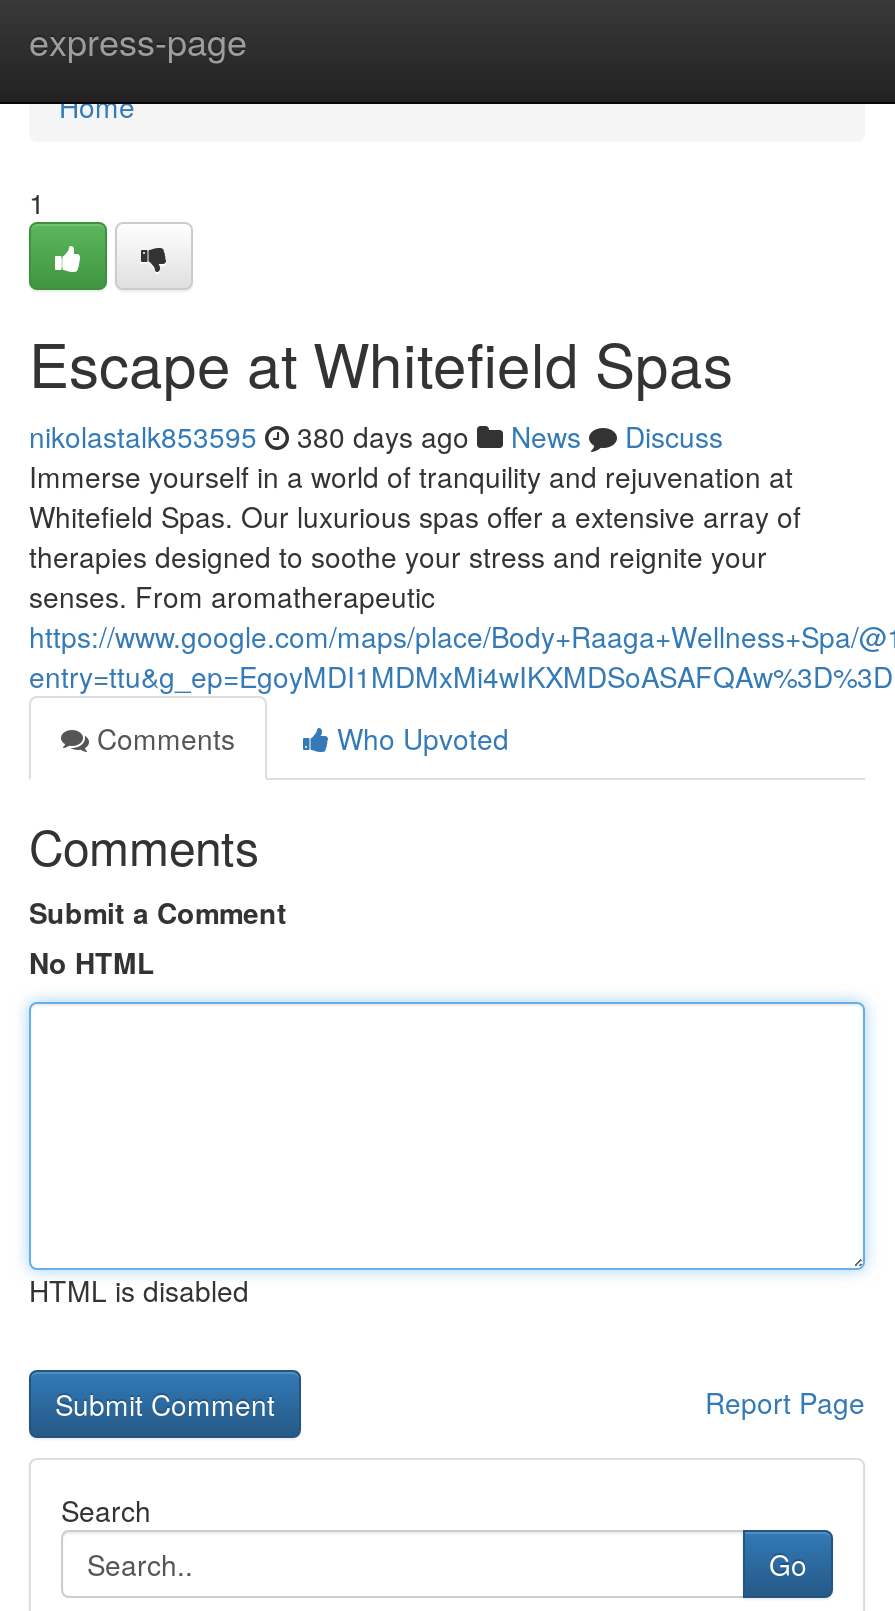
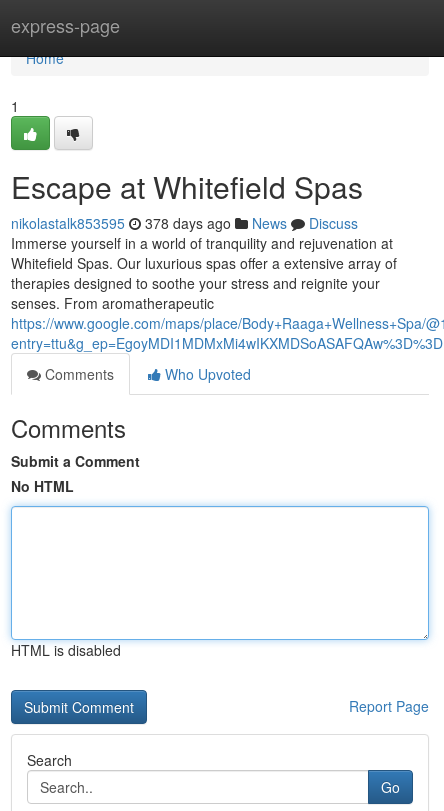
[29,416,723,456] nikolastalk853595 380 days ago News Discuss -> [11,213,358,233] nikolastalk853595 378 days ago News Discuss

